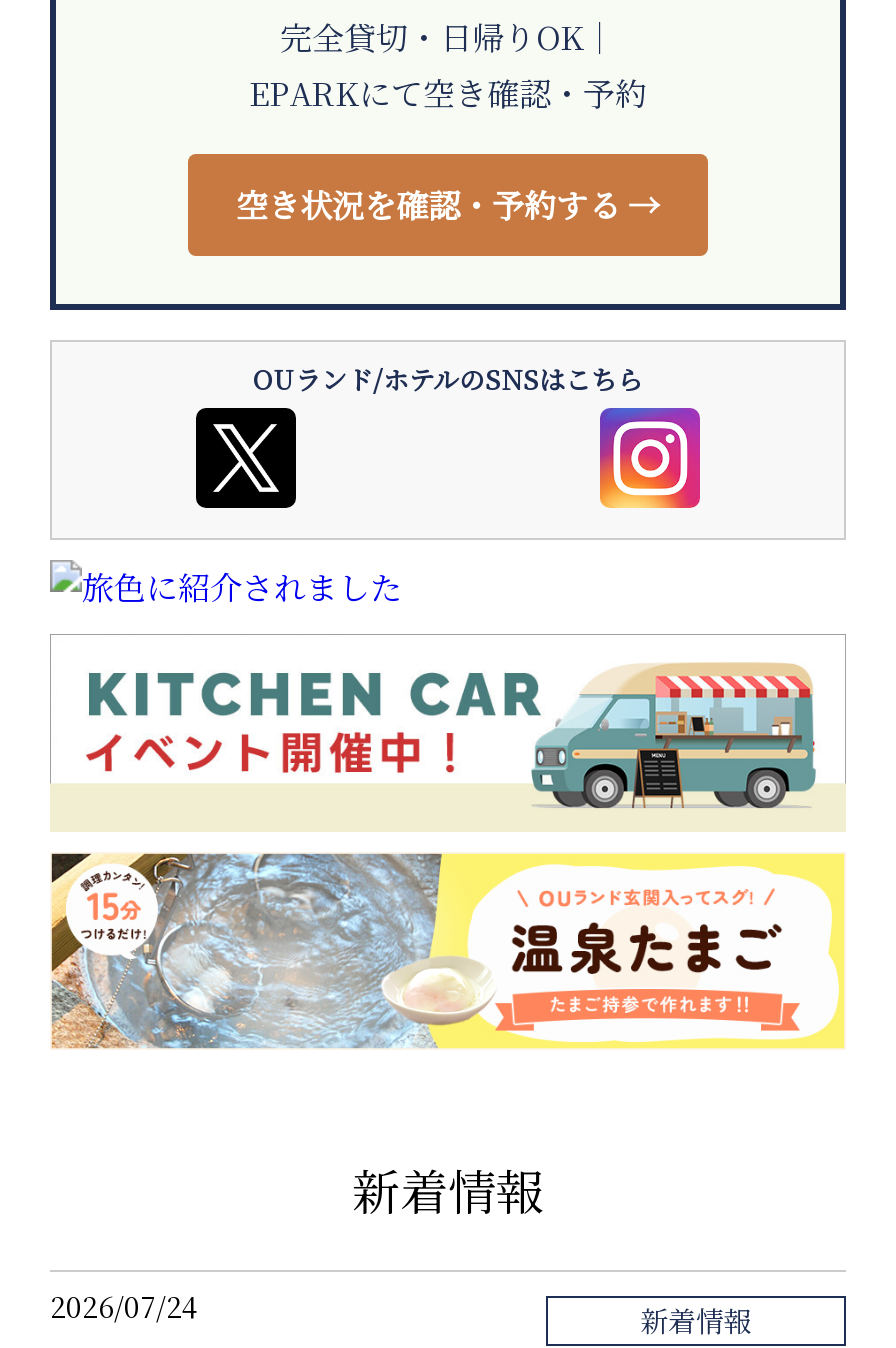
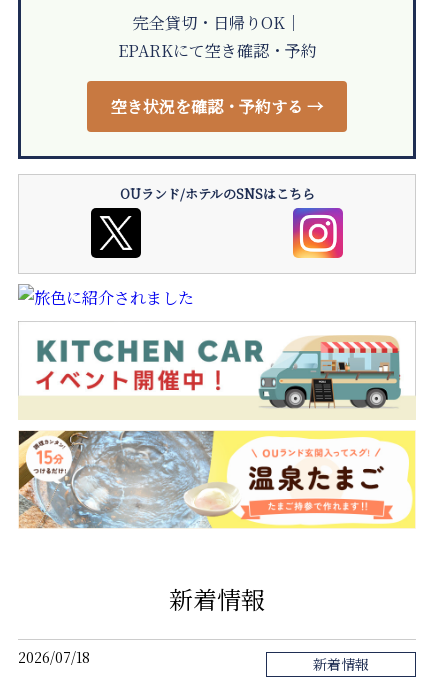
[50,1285,198,1325] 2026/07/24 -> [18,647,90,667] 2026/07/18

